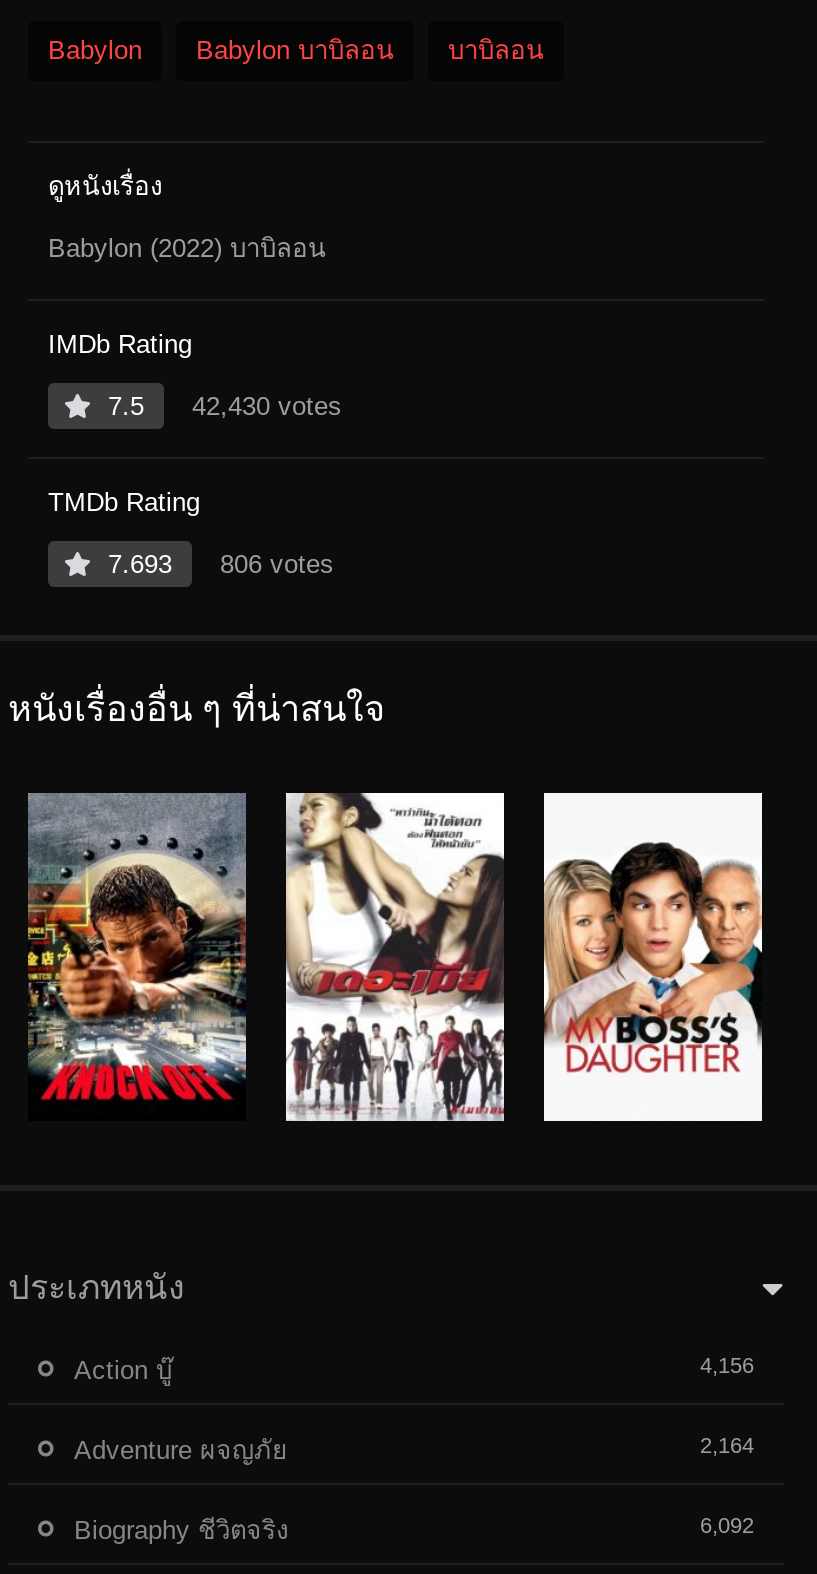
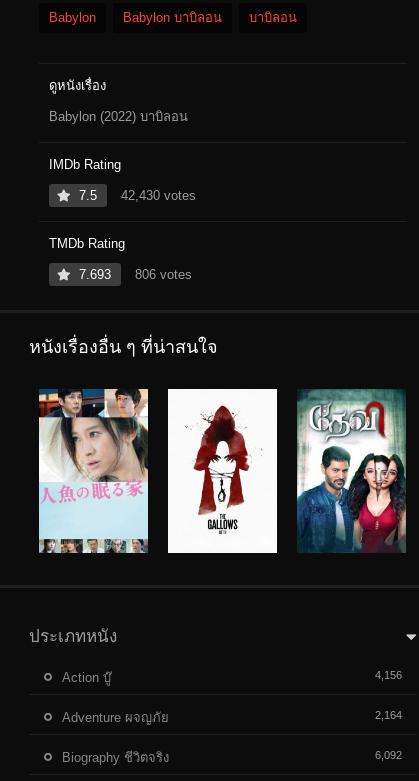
[26,791,248,1121] [image] -> [38,388,149,554] [image]
[284,791,506,1121] [image] -> [167,388,278,553] [image]
[542,791,764,1123] [image] -> [297,389,407,553] [image]

